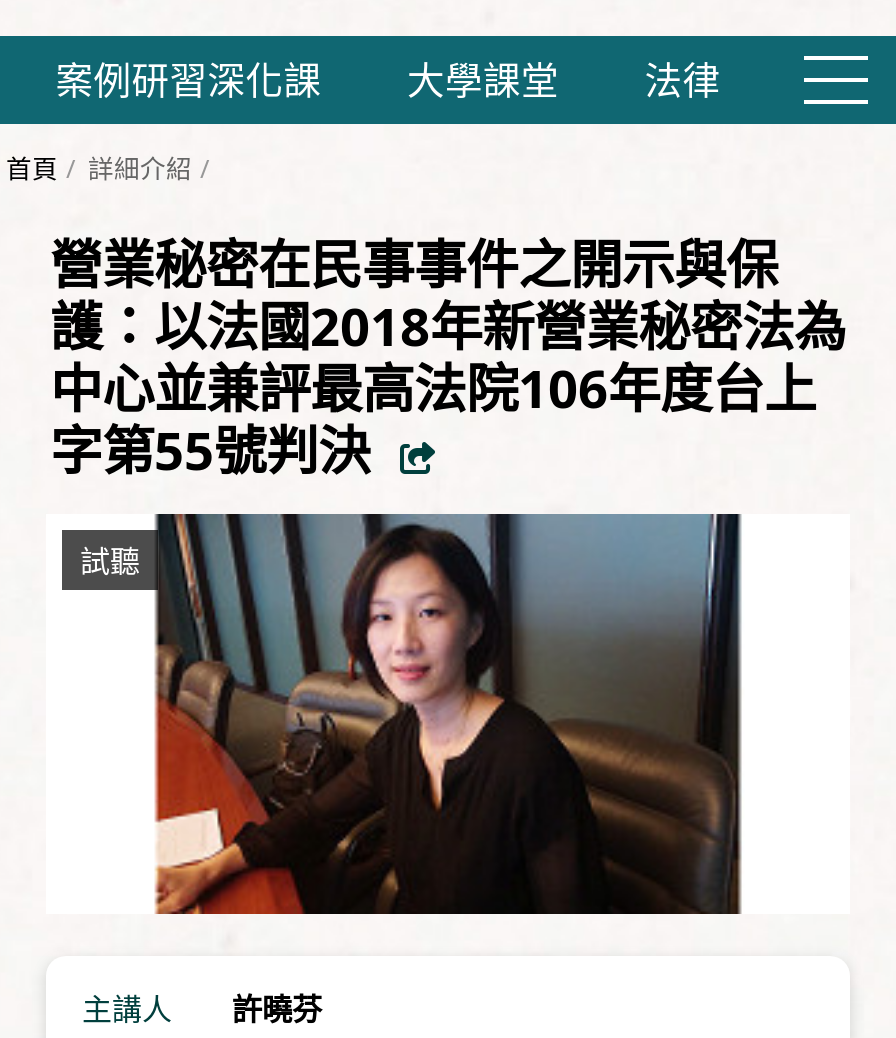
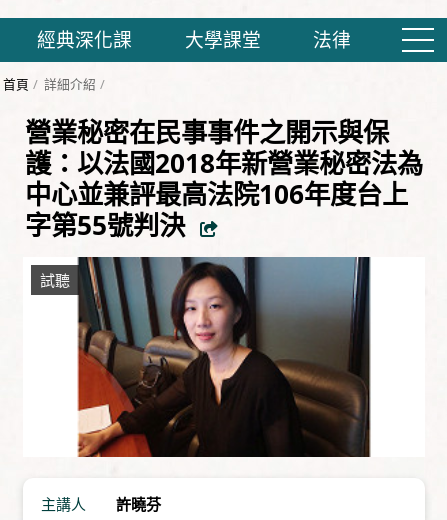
[56,54,322,104] 案例研習深化課 -> [37,27,132,52] 經典深化課

